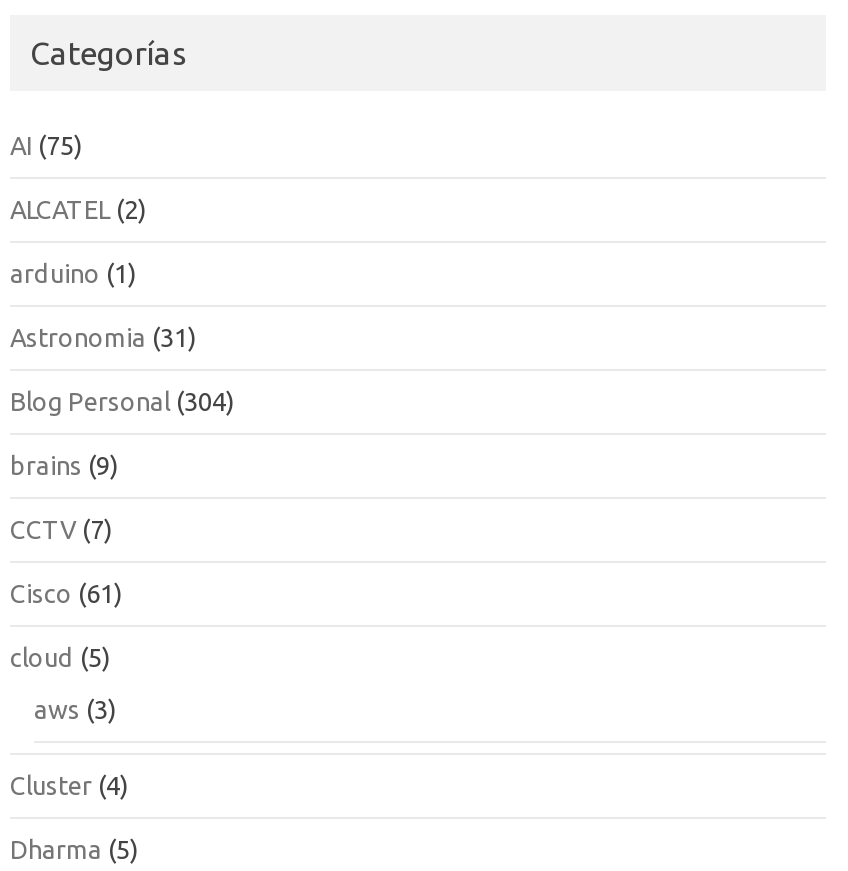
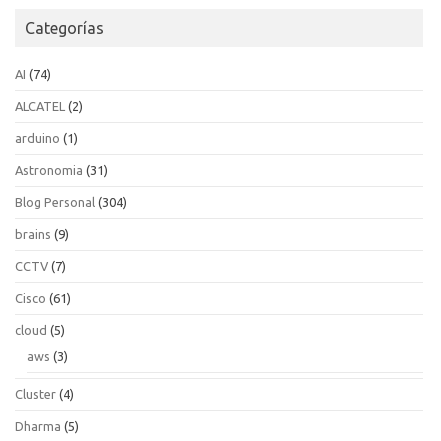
[10,131,82,159] AI (75) -> [15,67,51,81] AI (74)

